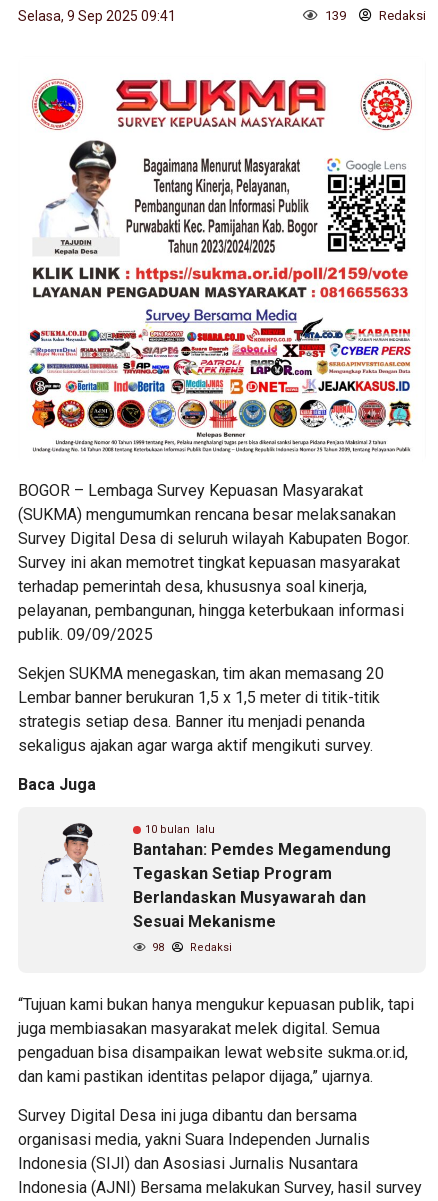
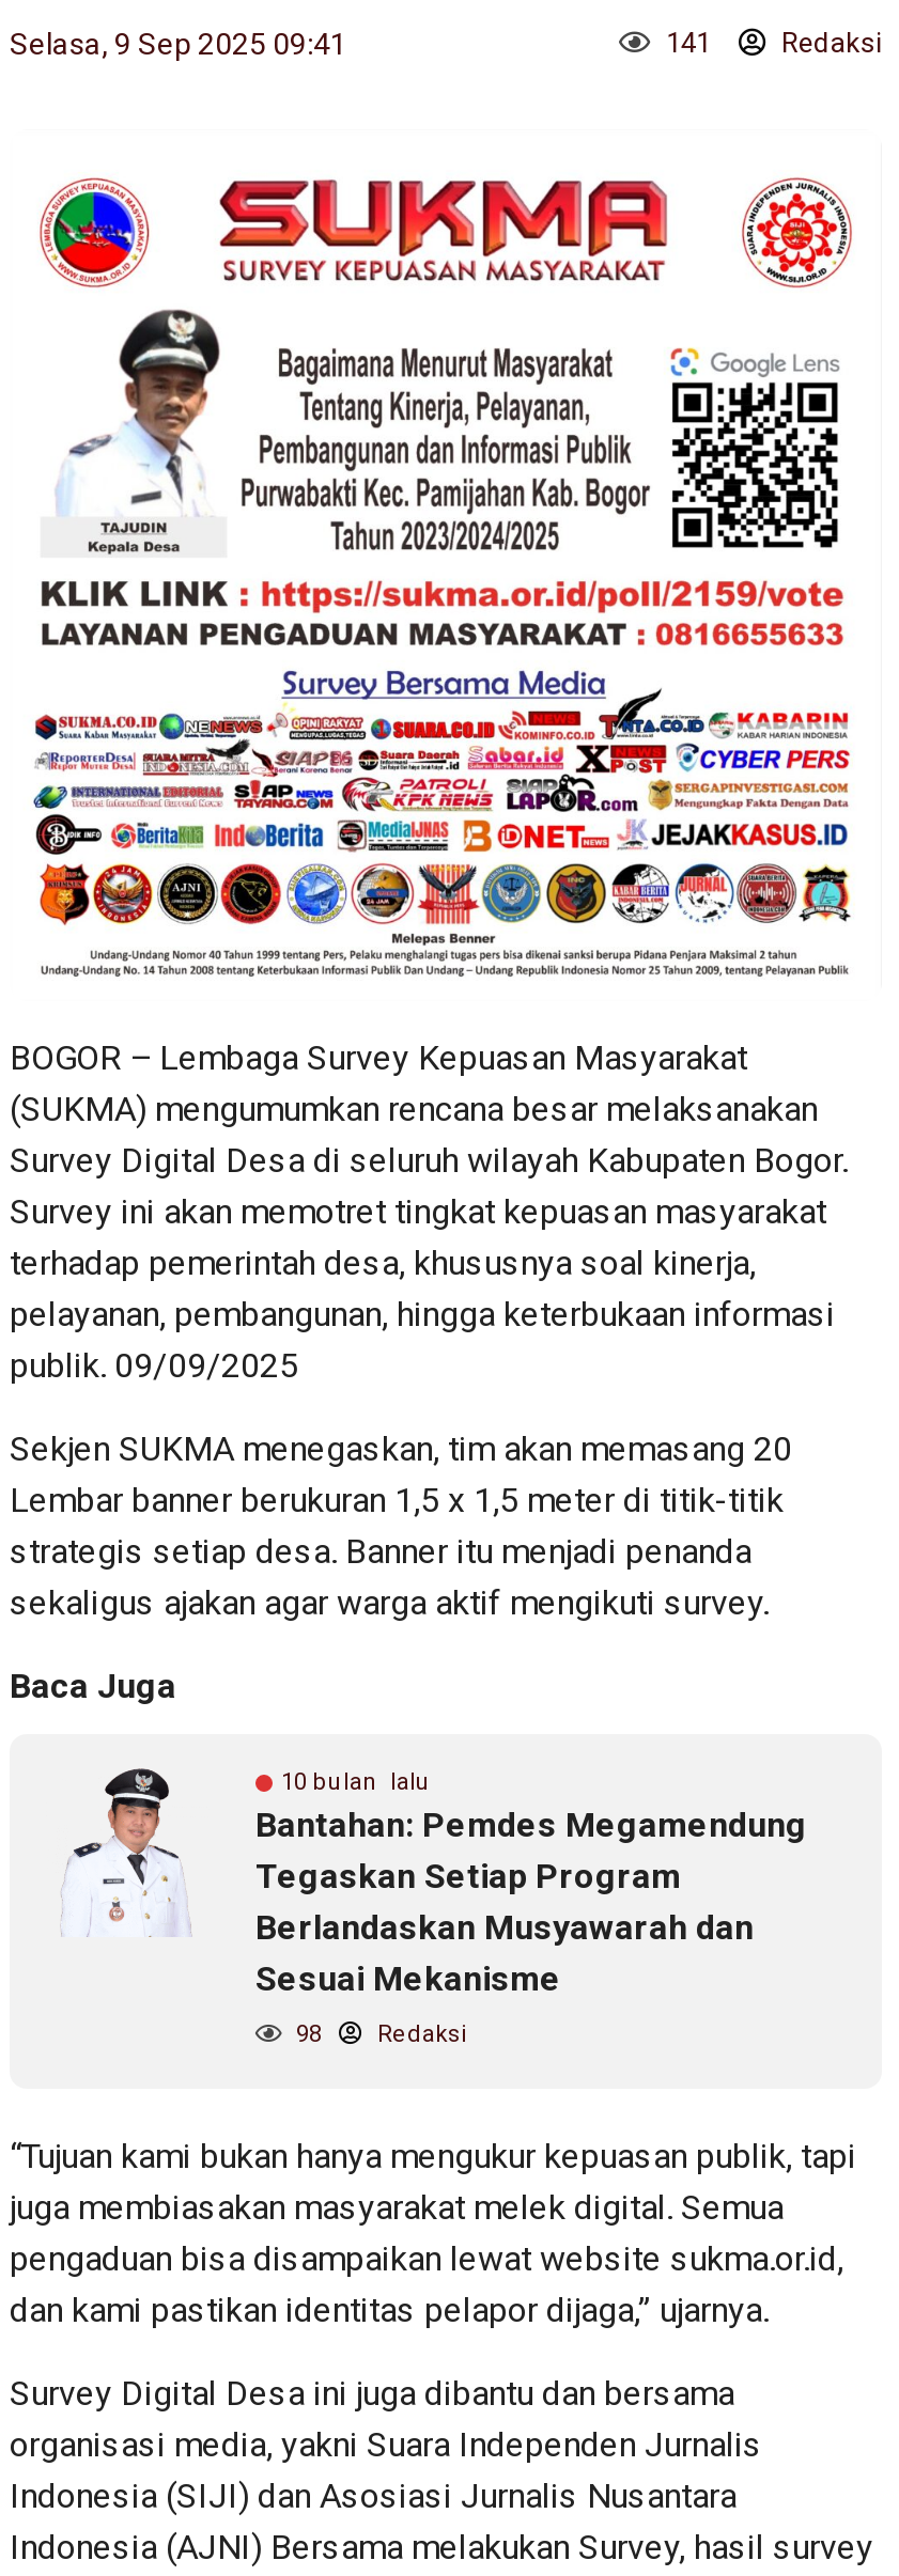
[322,8,426,23] 139 Redaksi -> [660,27,882,59] 141 Redaksi

